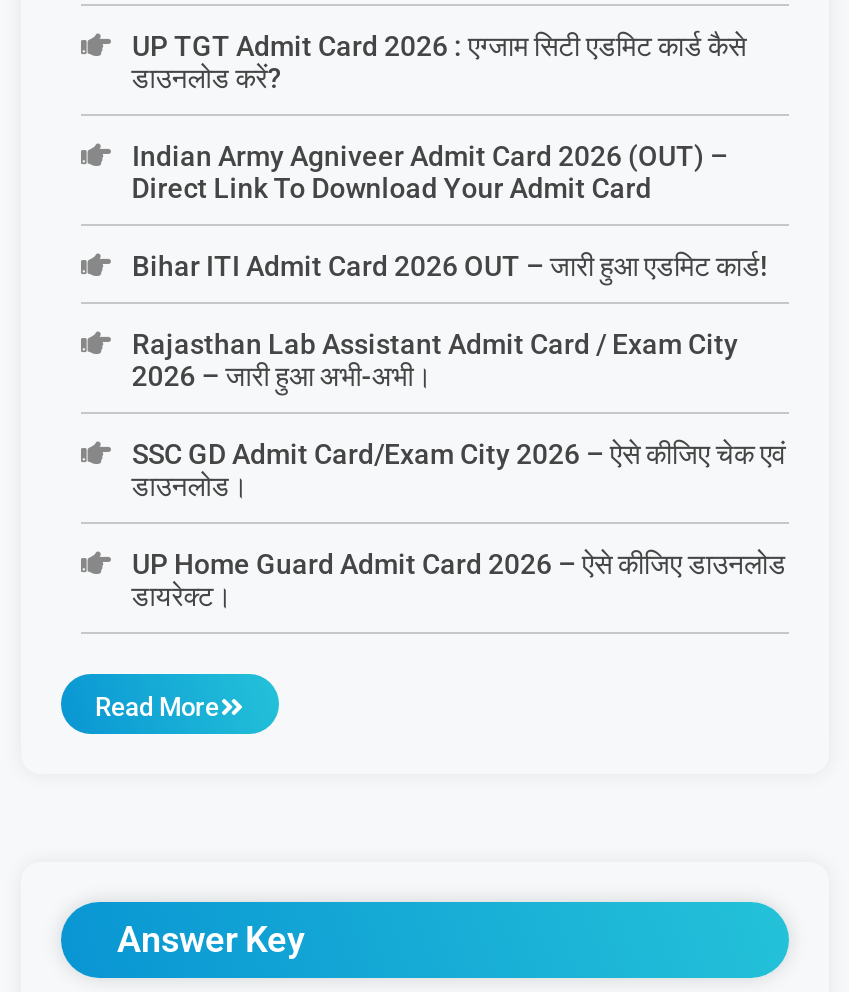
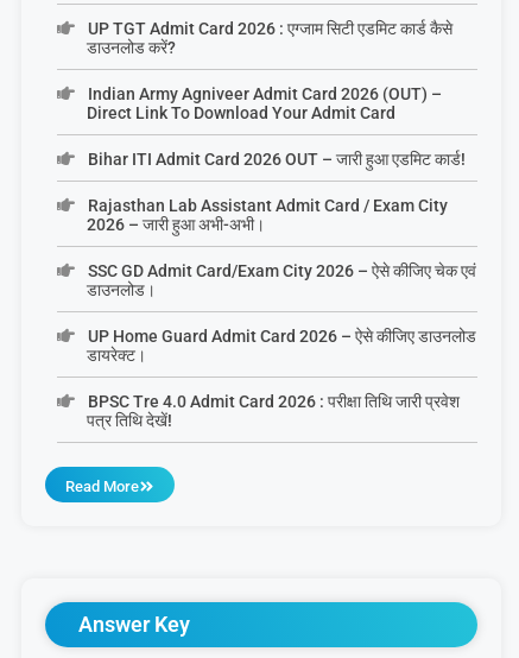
none -> [87,392,459,430] BPSC Tre 4.0 Admit Card 2026 : परीक्षा तिथि जारी प्रवेश | पत्र तिथि देखें!

